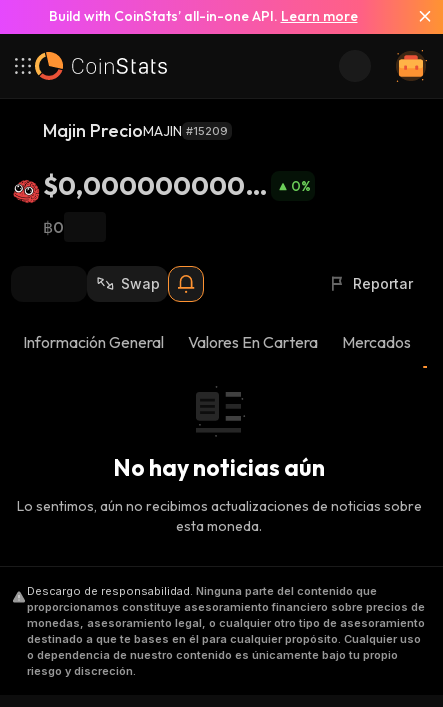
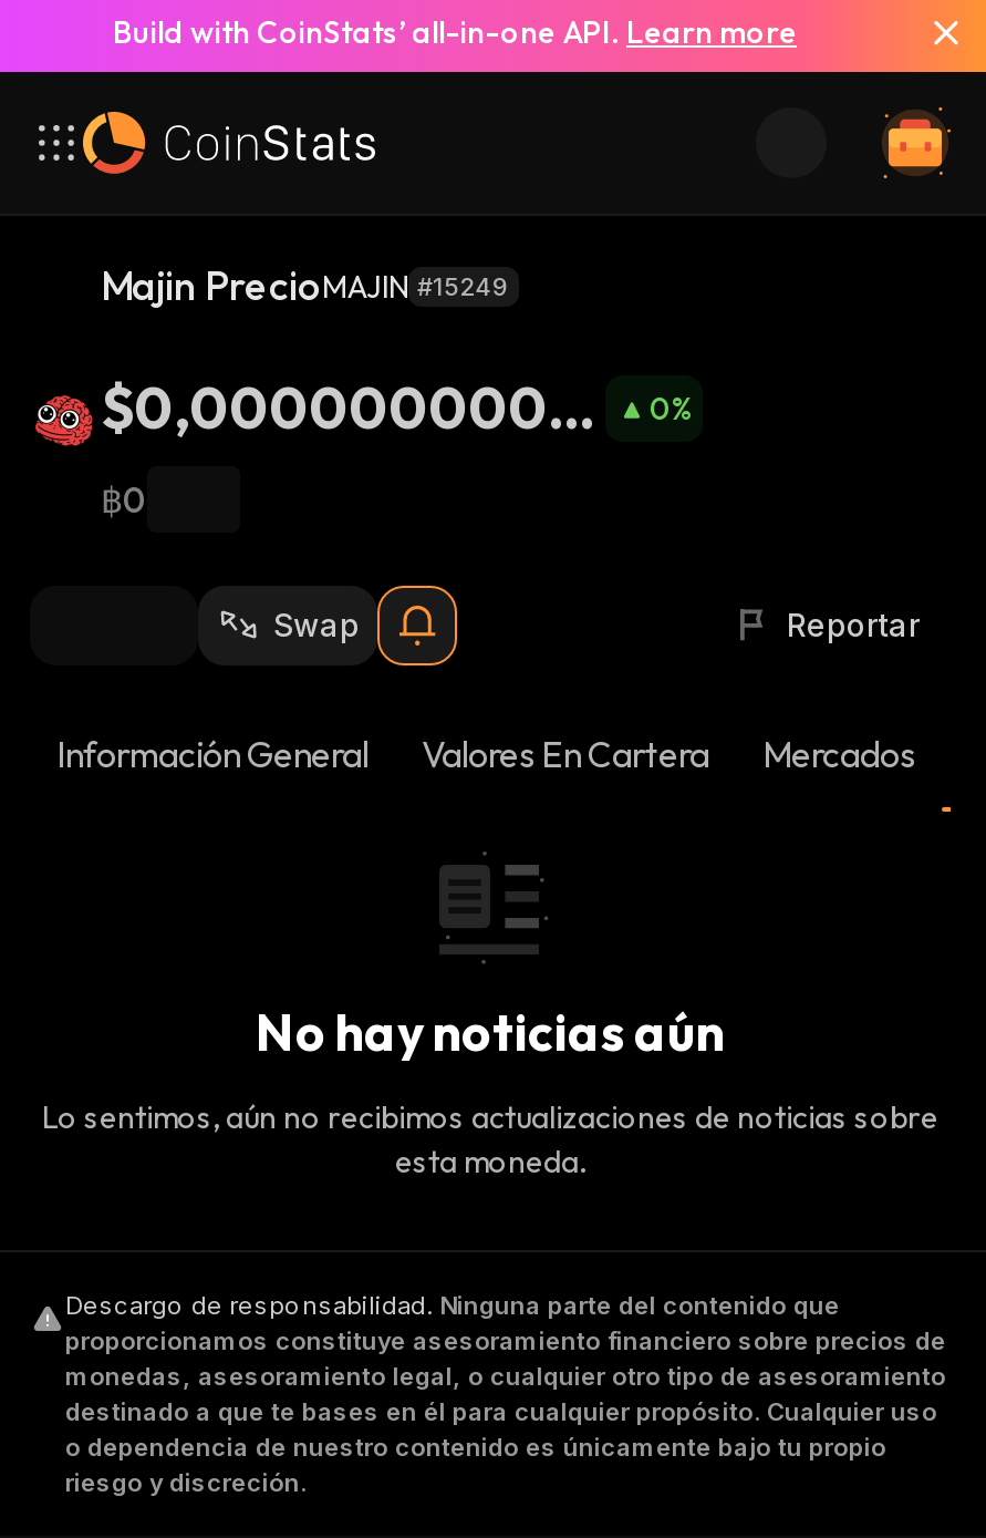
[43,119,228,142] Majin PrecioMAJIN #15209 -> [101,260,510,311] Majin PrecioMAJIN #15249

